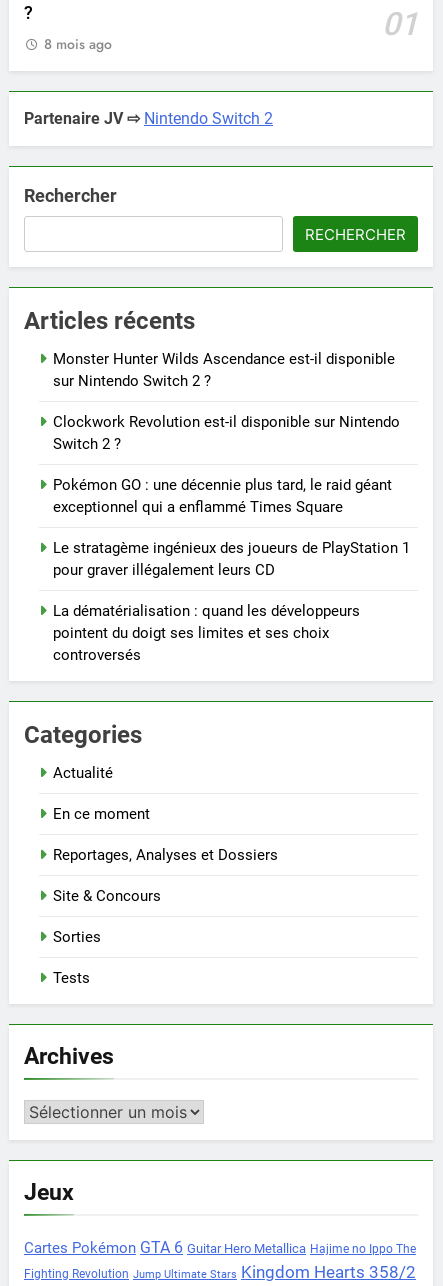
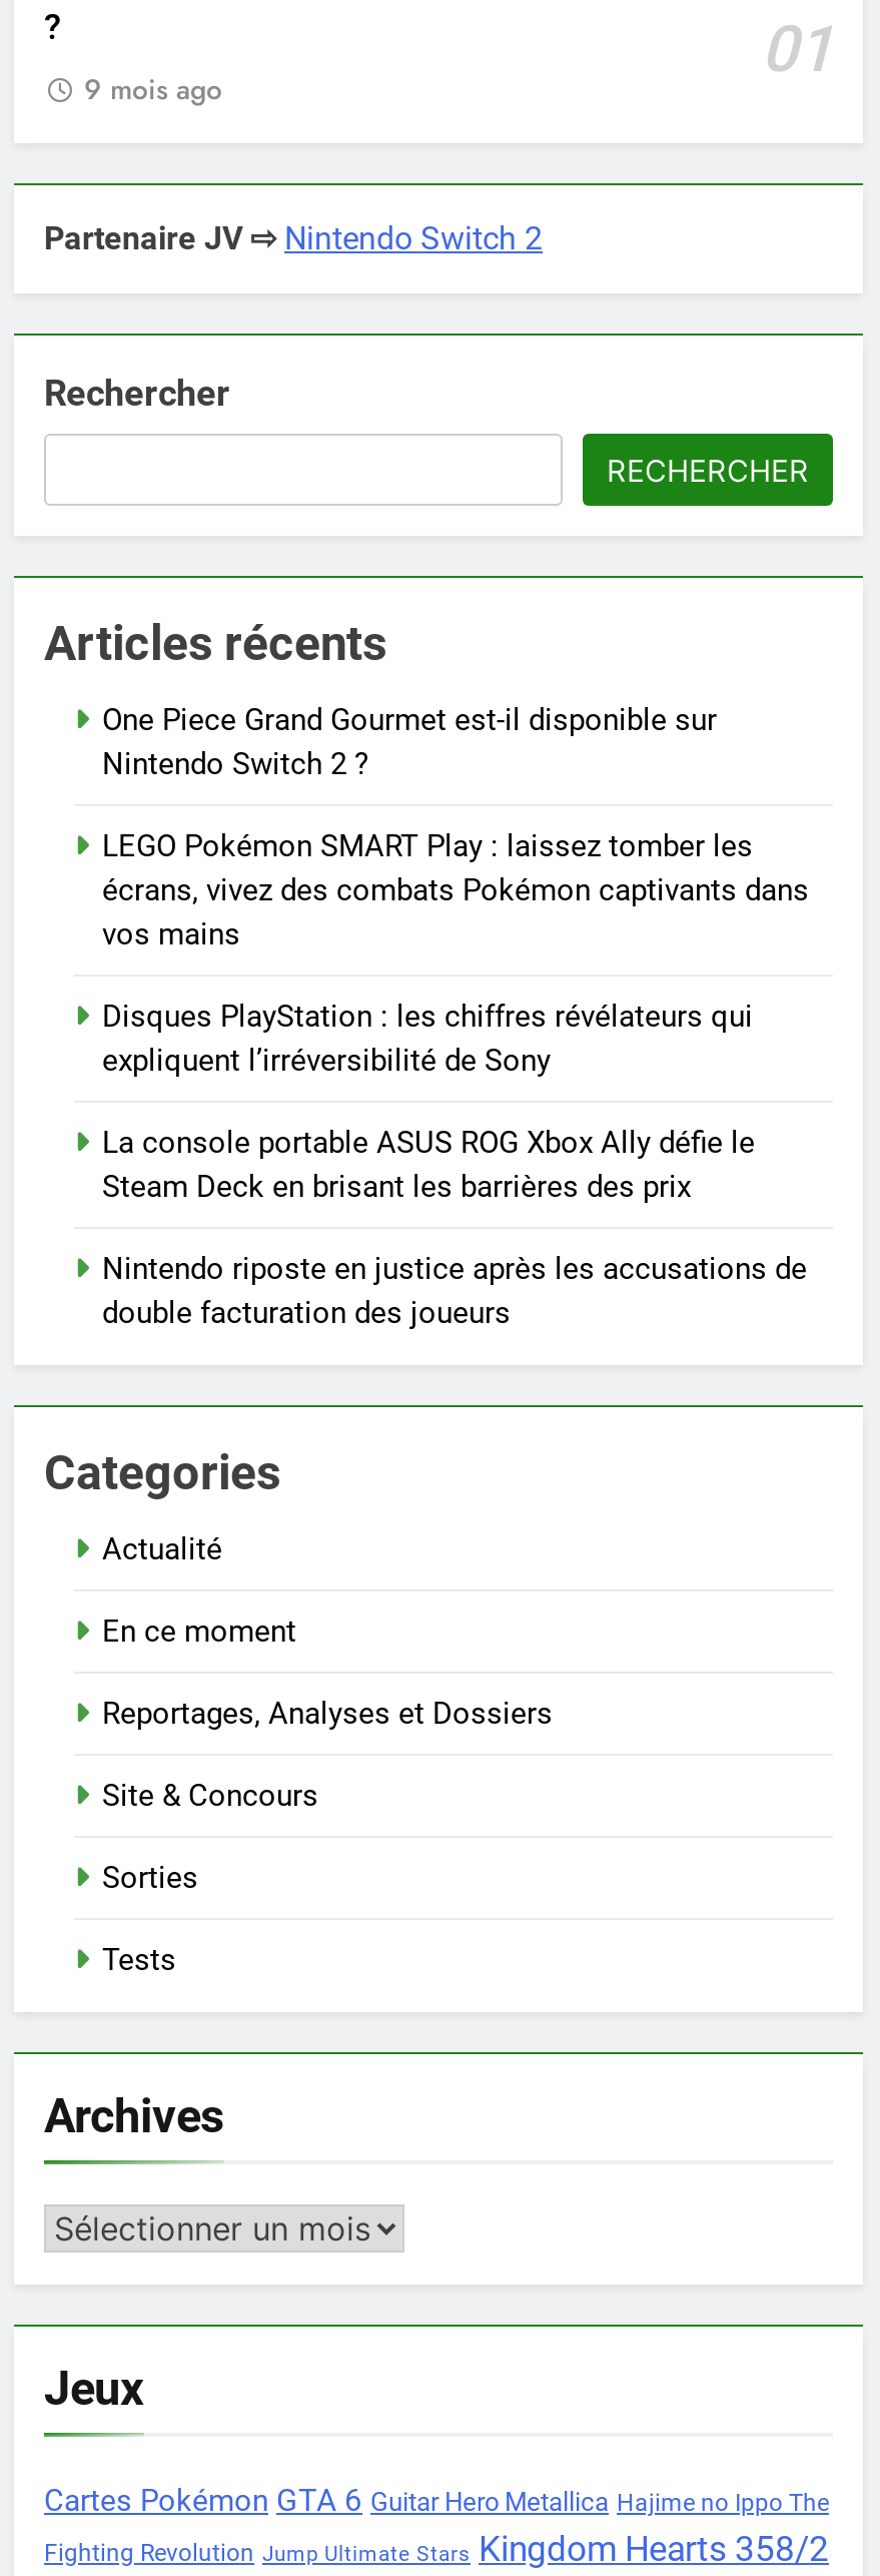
[44,34,112,54] 8 mois ago -> [84,69,222,109] 9 mois ago
[53,350,395,390] Monster Hunter Wilds Ascendance est-il disponible | sur Nintendo Switch 2 ? -> [102,702,717,782] One Piece Grand Gourmet est-il disponible sur | Nintendo Switch 2 ?
[53,413,400,453] Clockwork Revolution est-il disponible sur Nintendo | Switch 2 ? -> [102,828,809,952] LEGO Pokémon SMART Play : laissez tomber les | écrans, vivez des combats Pokémon captivants dans | vos mains
[53,476,392,516] Pokémon GO : une décennie plus tard, le raid géant | exceptionnel qui a enflammé Times Square -> [102,998,753,1078] Disques PlayStation : les chiffres révélateurs qui | expliquent l’irréversibilité de Sony
[53,539,410,579] Le stratagème ingénieux des joueurs de PlayStation 1 | pour graver illégalement leurs CD -> [102,1124,755,1204] La console portable ASUS ROG Xbox Ally défie le | Steam Deck en brisant les barrières des prix
[53,602,360,664] La dématérialisation : quand les développeurs | pointent du doigt ses limites et ses choix | controversés -> [102,1251,807,1331] Nintendo riposte en justice après les accusations de | double facturation des joueurs

